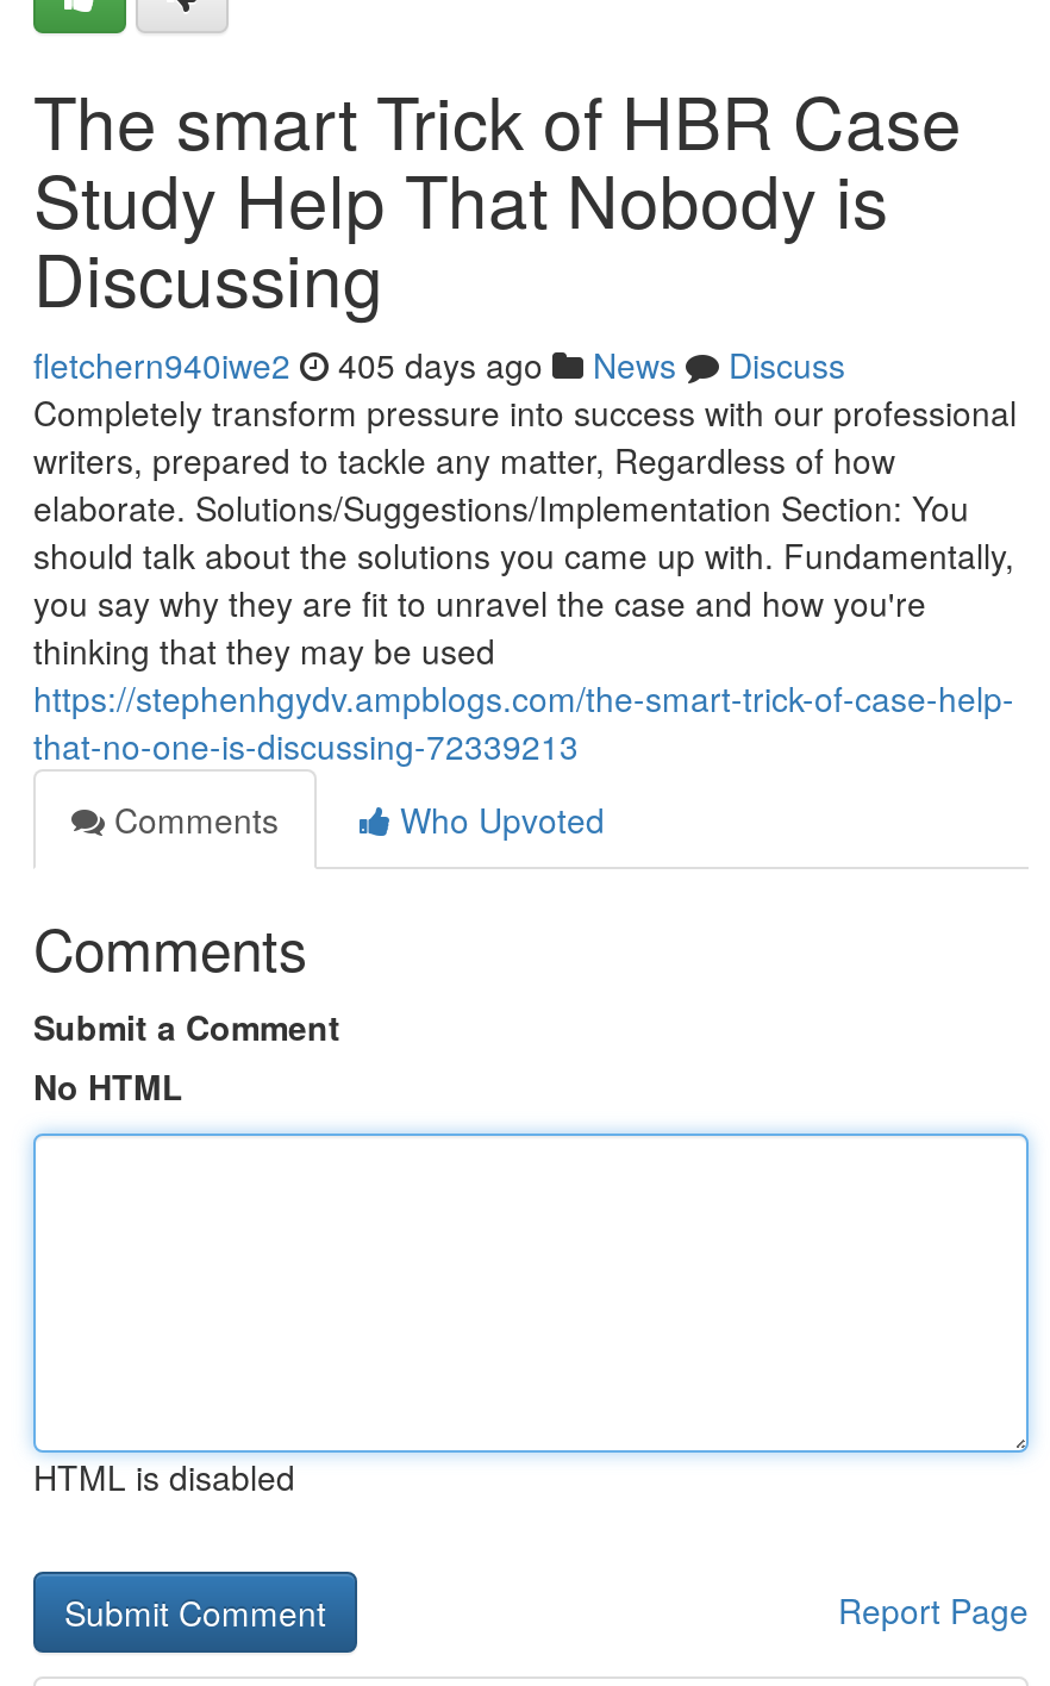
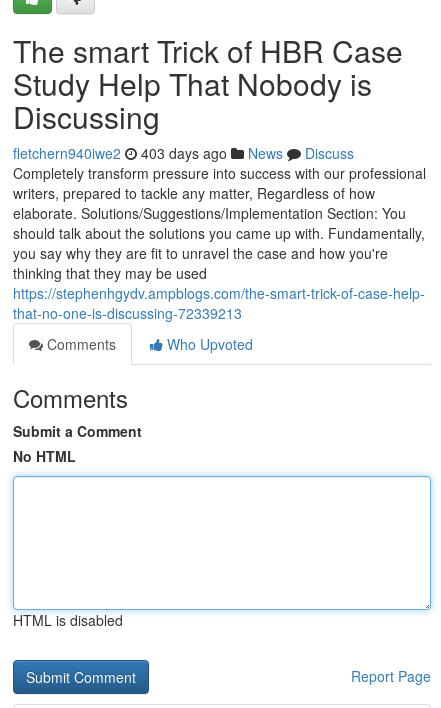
[33,341,845,388] fletchern940iwe2 405 days ago News Discuss -> [13,143,354,163] fletchern940iwe2 403 days ago News Discuss

